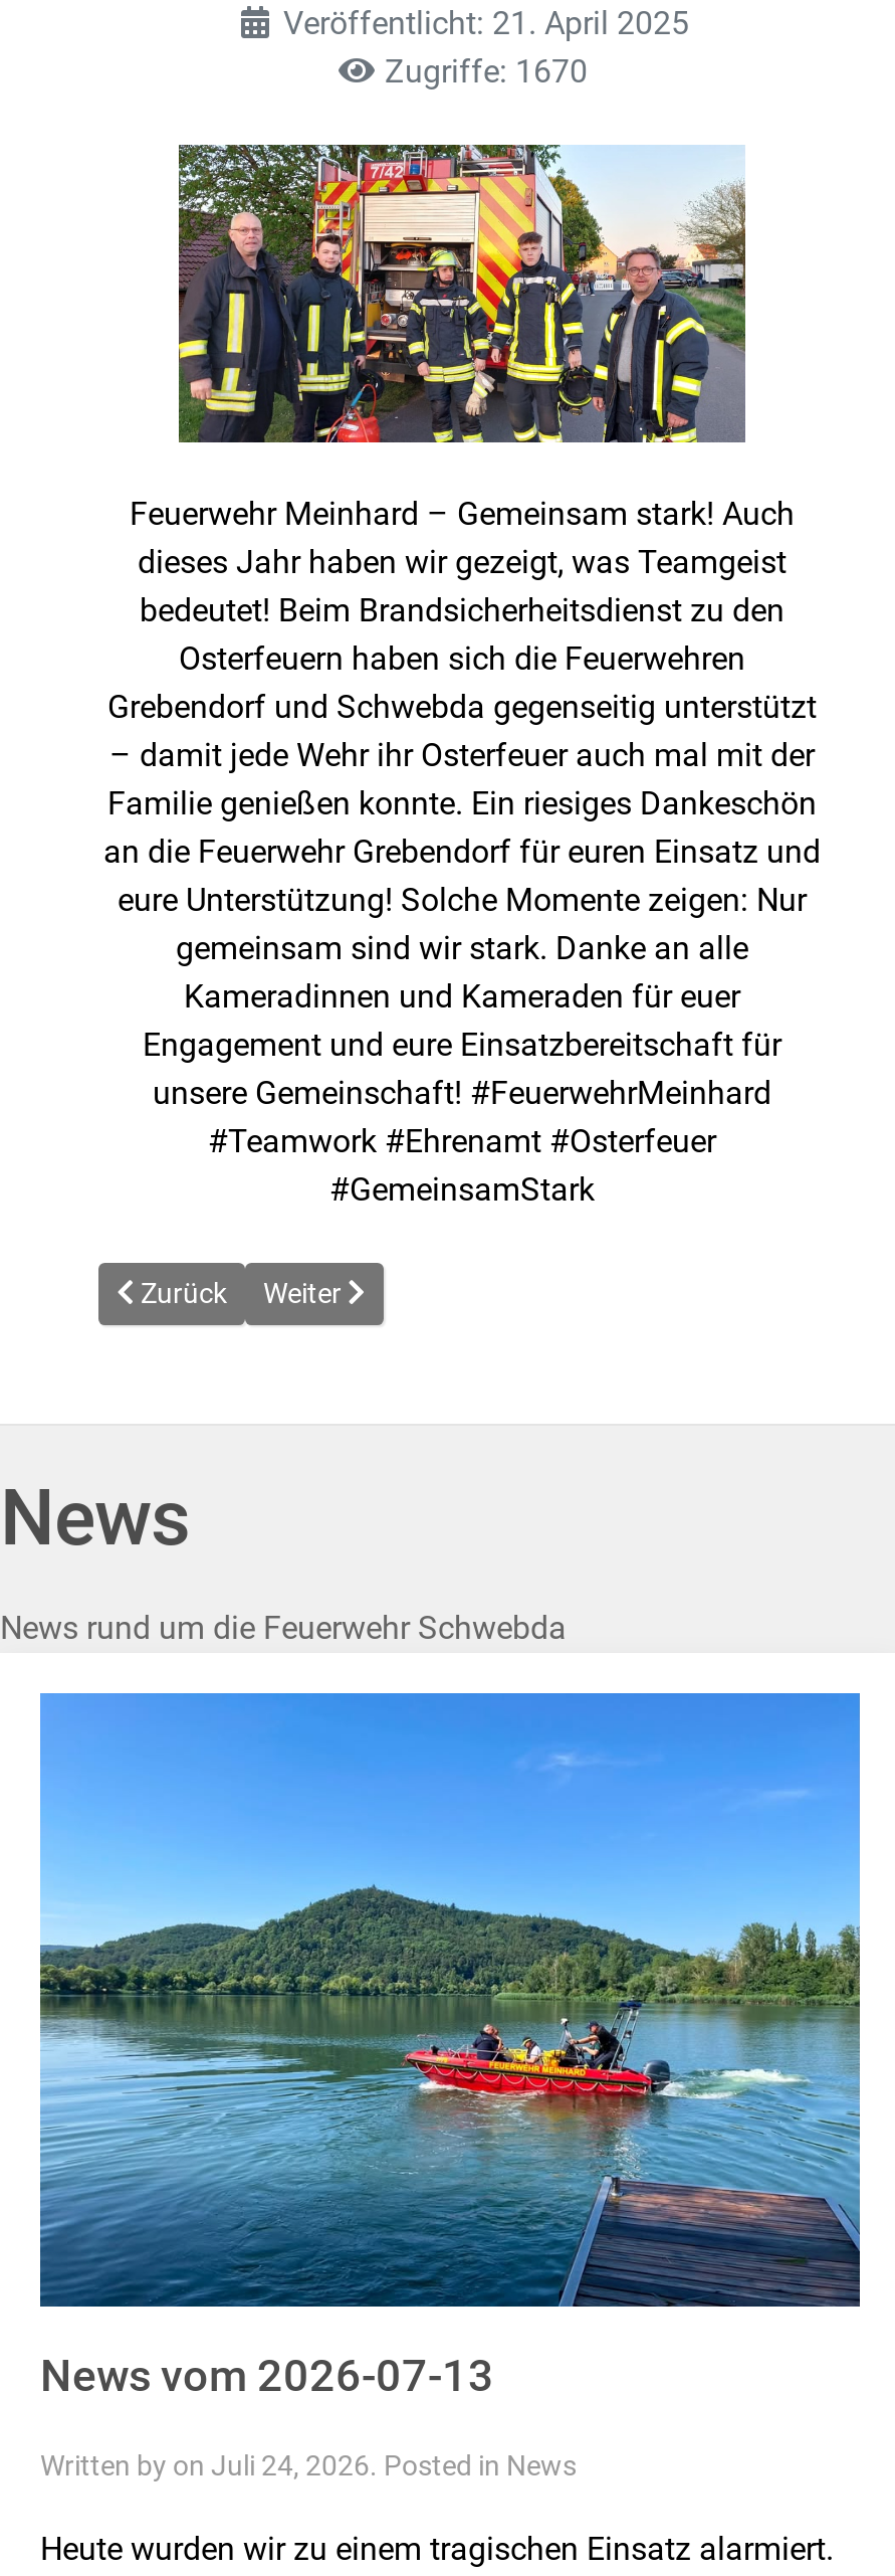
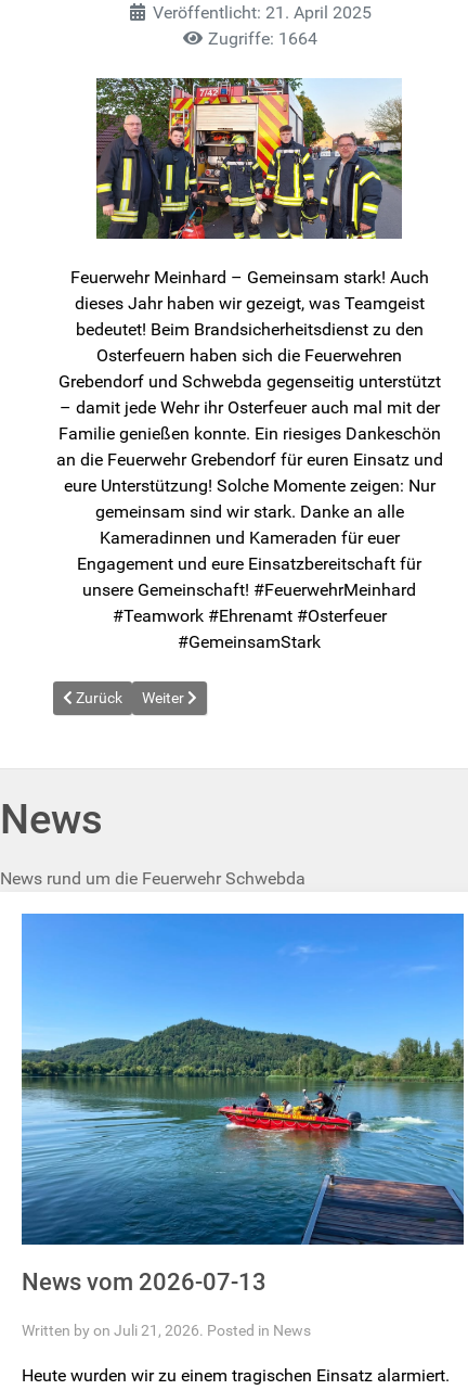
[385,53,588,91] Zugriffe: 1670 -> [207,28,317,49] Zugriffe: 1664
[40,2450,577,2482] Written by on Juli 24, 2026. Posted in News -> [22,1322,311,1340] Written by on Juli 21, 2026. Posted in News

